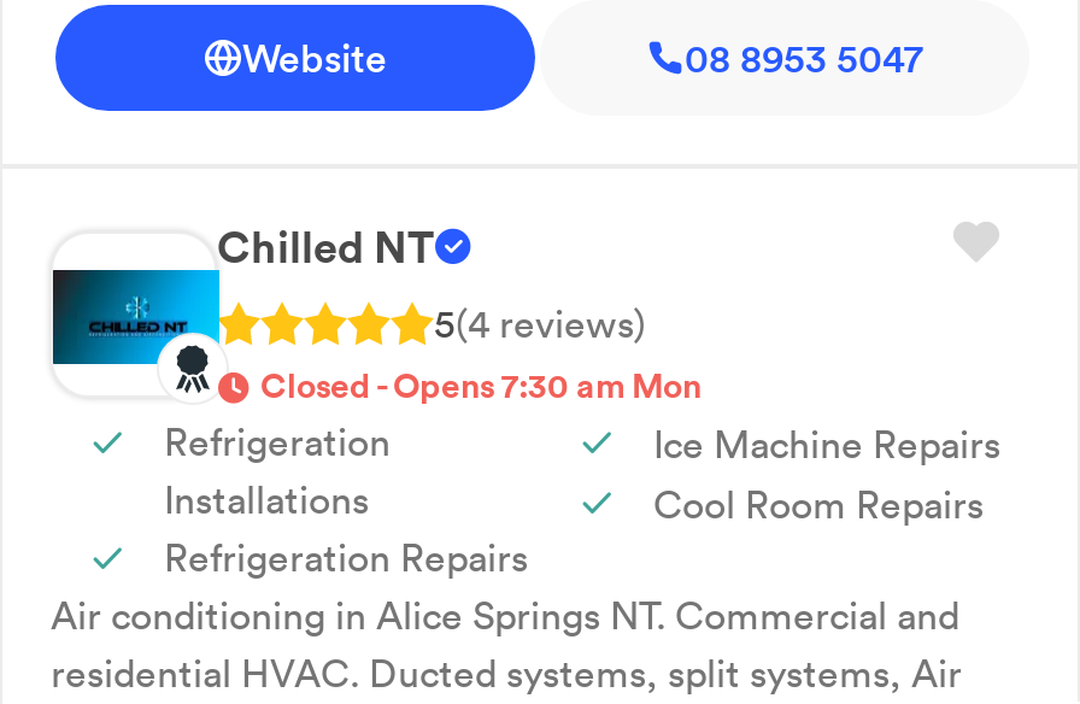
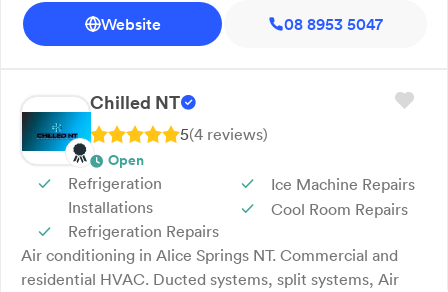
[260,365,702,408] Closed - Opens 7:30 am Mon -> [108,151,144,169] Open

